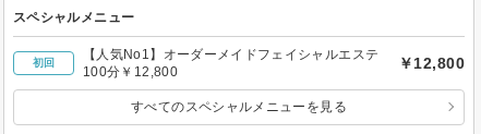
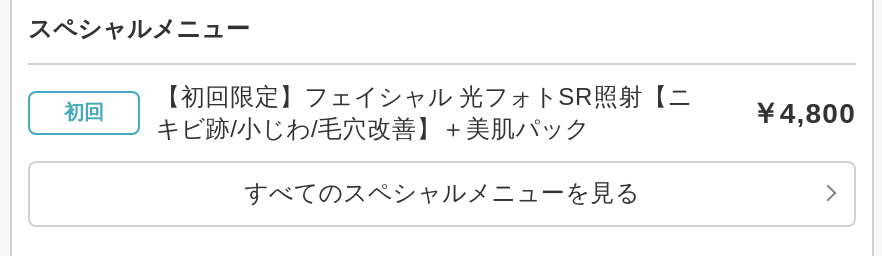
[83,47,465,79] 【人気No1】オーダーメイドフェイシャルエステ | 100分￥12,800 | ￥12,800 -> [156,83,856,143] 【初回限定】フェイシャル 光フォトSR照射【ニ | キビ跡/小じわ/毛穴改善】＋美肌パック | ￥4,800

